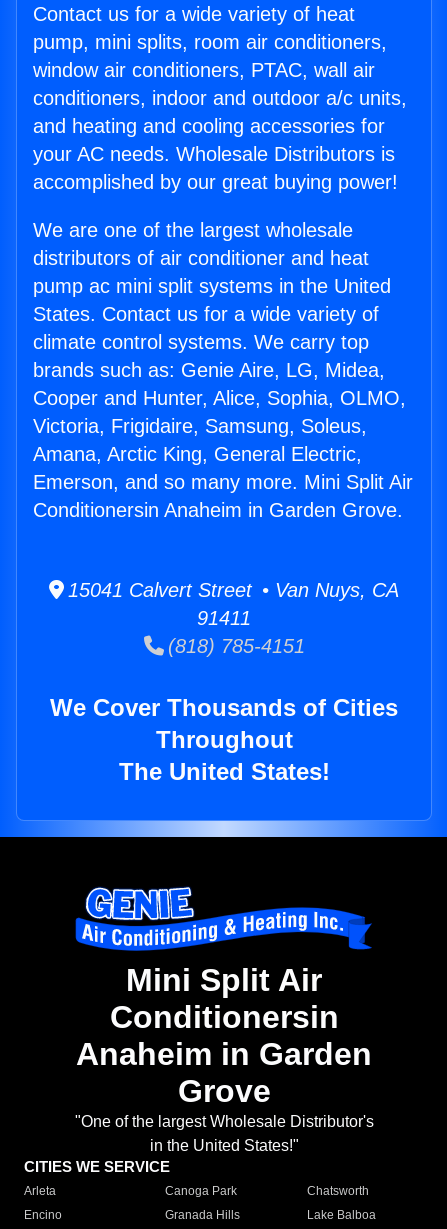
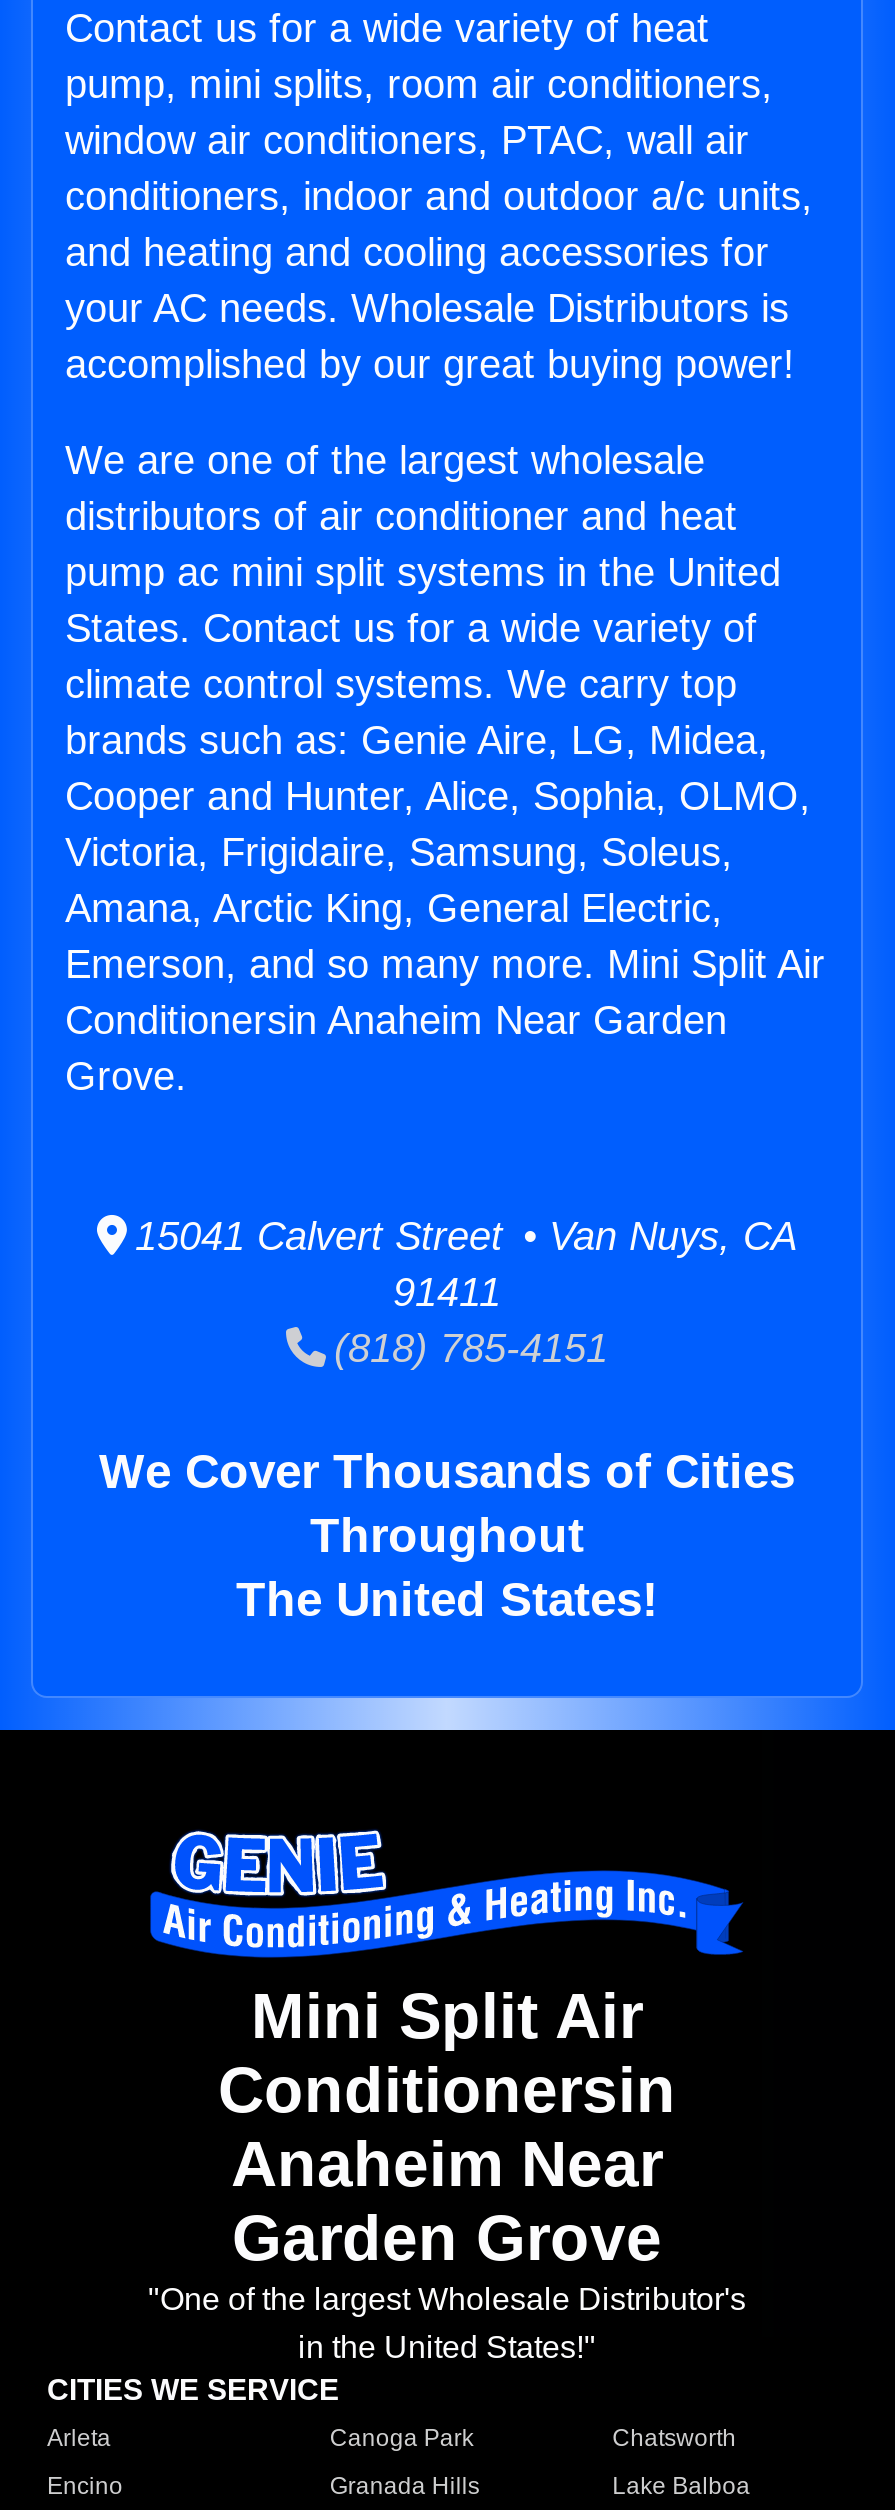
[33,499,403,521] Conditionersin Anaheim in Garden Grove. -> [65,998,727,1098] Conditionersin Anaheim Near Garden | Grove.
[76,1036,372,1109] Anaheim in Garden | Grove -> [231,2129,663,2275] Anaheim Near | Garden Grove

